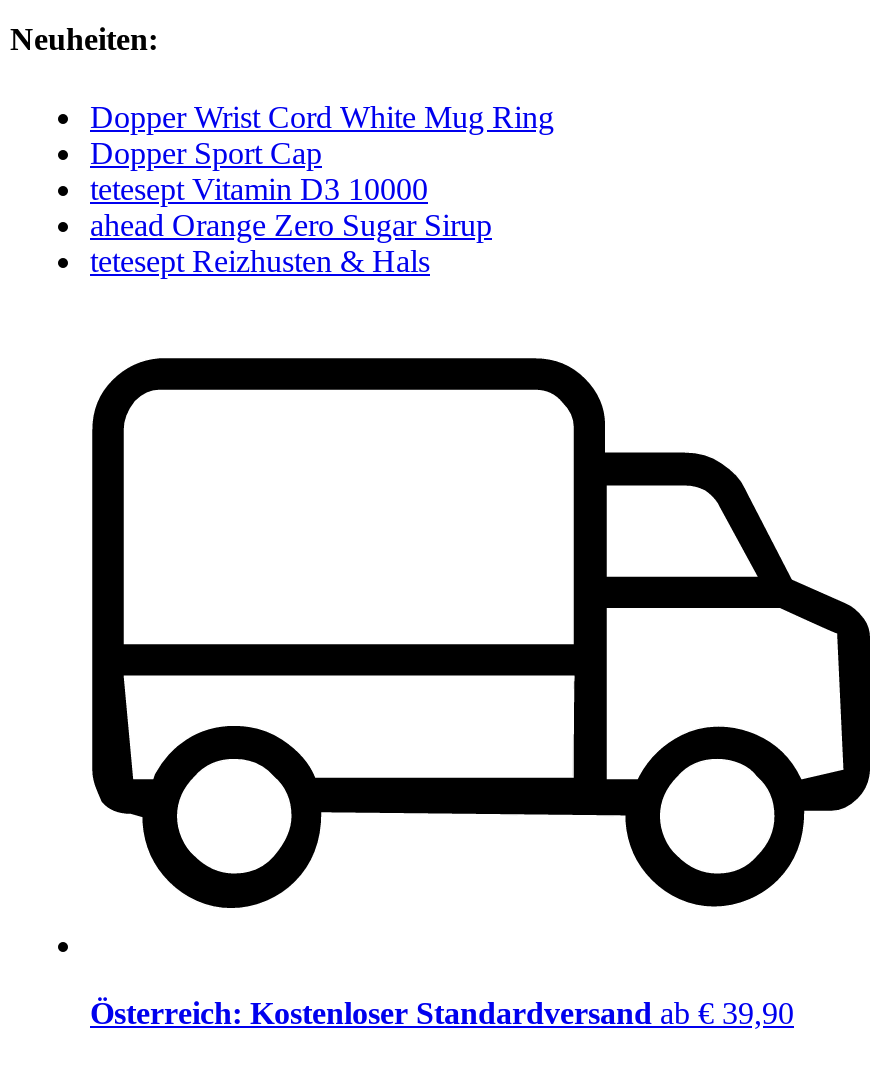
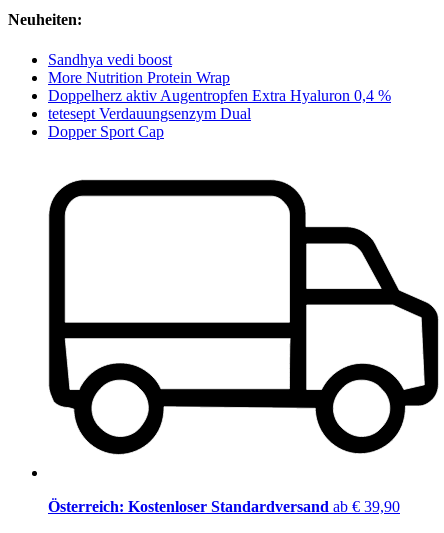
[90,100,554,134] Dopper Wrist Cord White Mug Ring -> [48,51,391,122] Sandhya vedi boost | More Nutrition Protein Wrap | Doppelherz aktiv Augentropfen Extra Hyaluron 0,4 % | tetesept Verdauungsenzym Dual
moved [90,136,322,170] -> [48,123,164,140]: Dopper Sport Cap
[90,172,492,278] tetesept Vitamin D3 10000 | ahead Orange Zero Sugar Sirup | tetesept Reizhusten & Hals -> none

